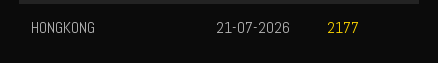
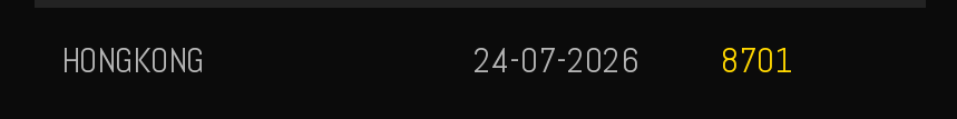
[216,18,290,38] 21-07-2026 -> [473,38,638,83] 24-07-2026
[327,18,359,38] 2177 -> [721,40,792,84] 8701

